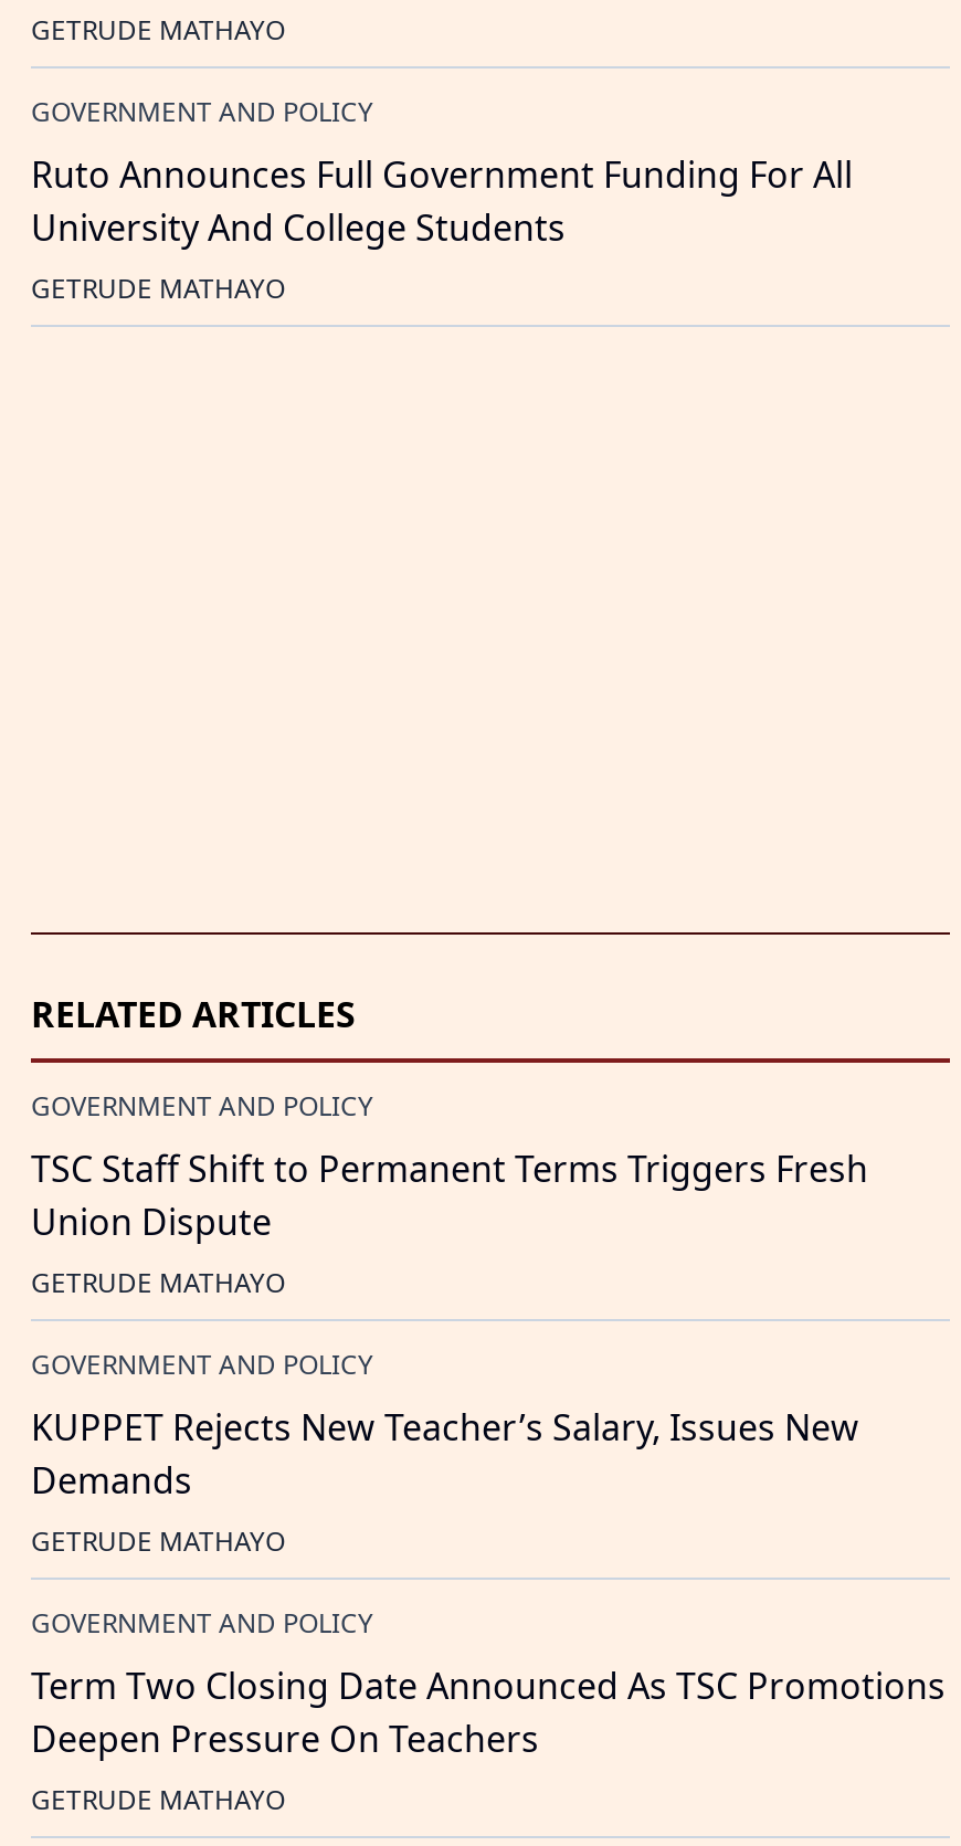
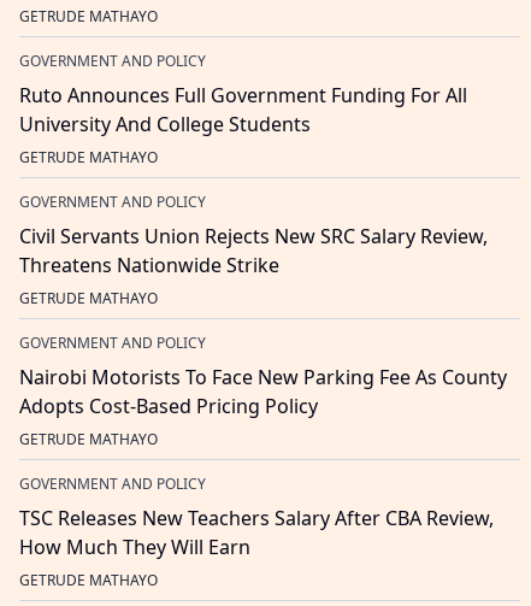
[31,990,356,1039] RELATED ARTICLES -> none
[31,1145,868,1247] TSC Staff Shift to Permanent Terms Triggers Fresh | Union Dispute -> [19,223,488,279] Civil Servants Union Rejects New SRC Salary Review, | Threatens Nationwide Strike
[31,1403,859,1505] KUPPET Rejects New Teacher’s Salary, Issues New | Demands -> [19,364,507,420] Nairobi Motorists To Face New Parking Fee As County | Adopts Cost-Based Pricing Policy
[31,1662,946,1764] Term Two Closing Date Announced As TSC Promotions | Deepen Pressure On Teachers -> [19,505,494,560] TSC Releases New Teachers Salary After CBA Review, | How Much They Will Earn

